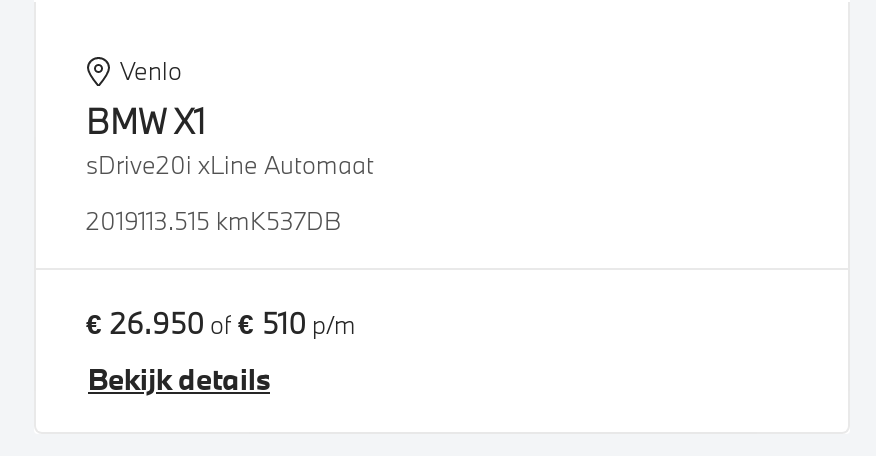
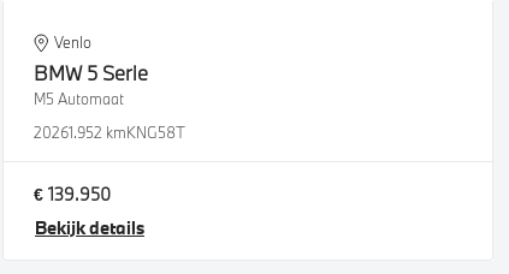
[86,100,374,180] BMW X1 | sDrive20i xLine Automaat -> [34,60,148,108] BMW 5 Serie | M5 Automaat
[86,204,342,236] 2019113.515 kmK537DB -> [34,123,185,142] 20261.952 kmKNG58T
[86,304,356,342] € 26.950 of € 510 p/m -> [34,183,111,206] € 139.950

